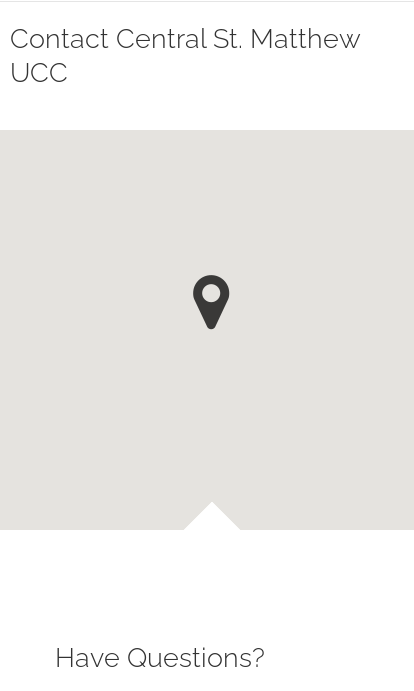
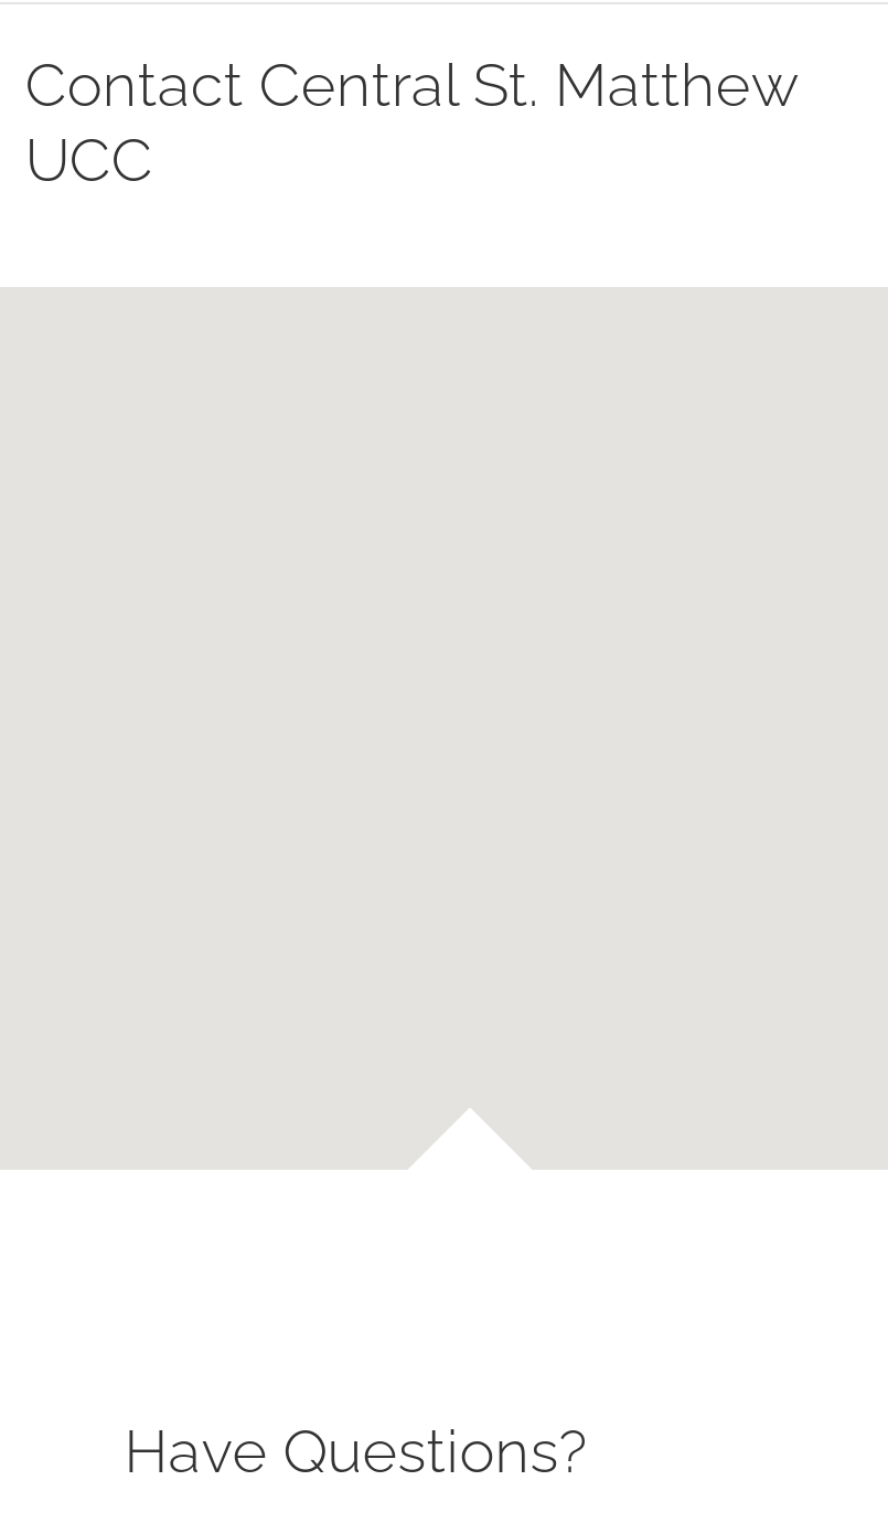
[192,274,231,331] [image] -> none

